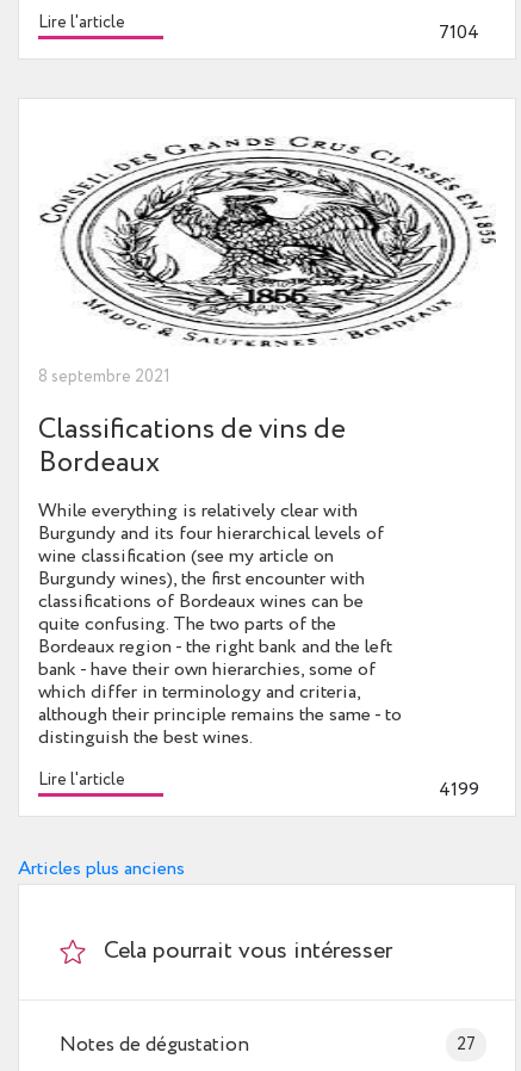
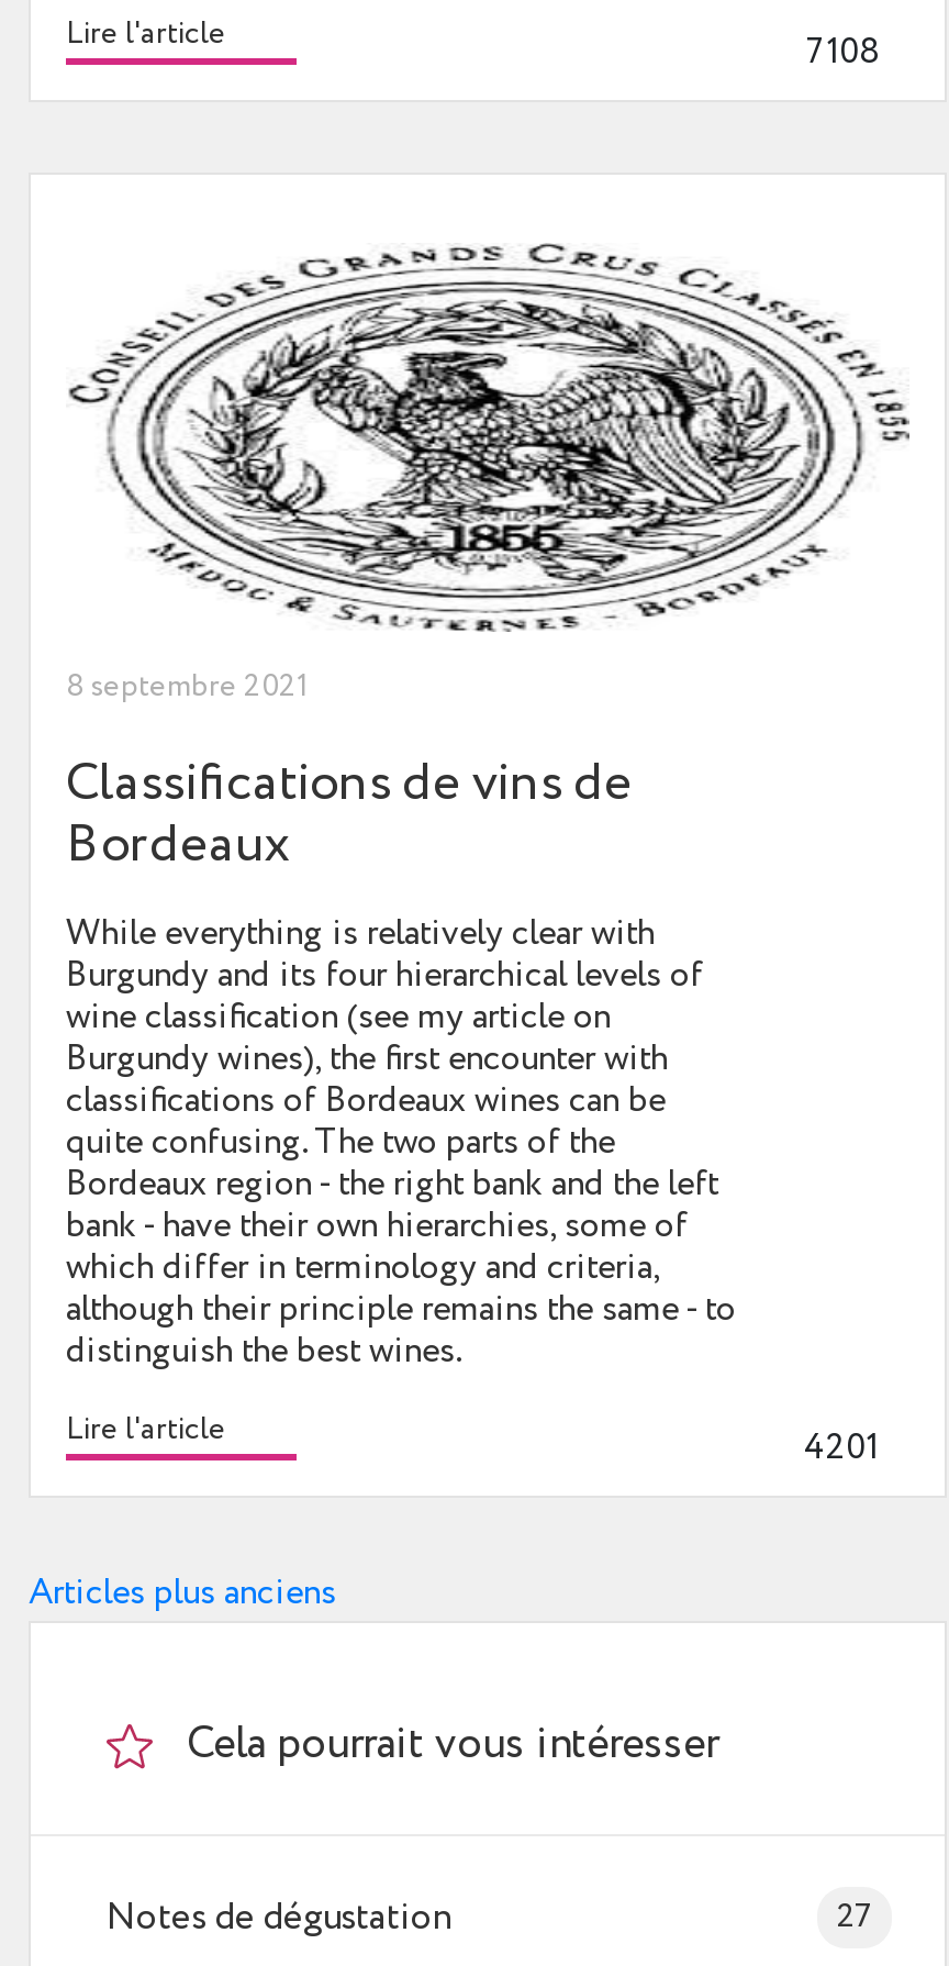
[439,19,479,47] 7104 -> [806,27,879,78] 7108
[439,776,479,804] 4199 -> [804,1423,879,1474] 4201

